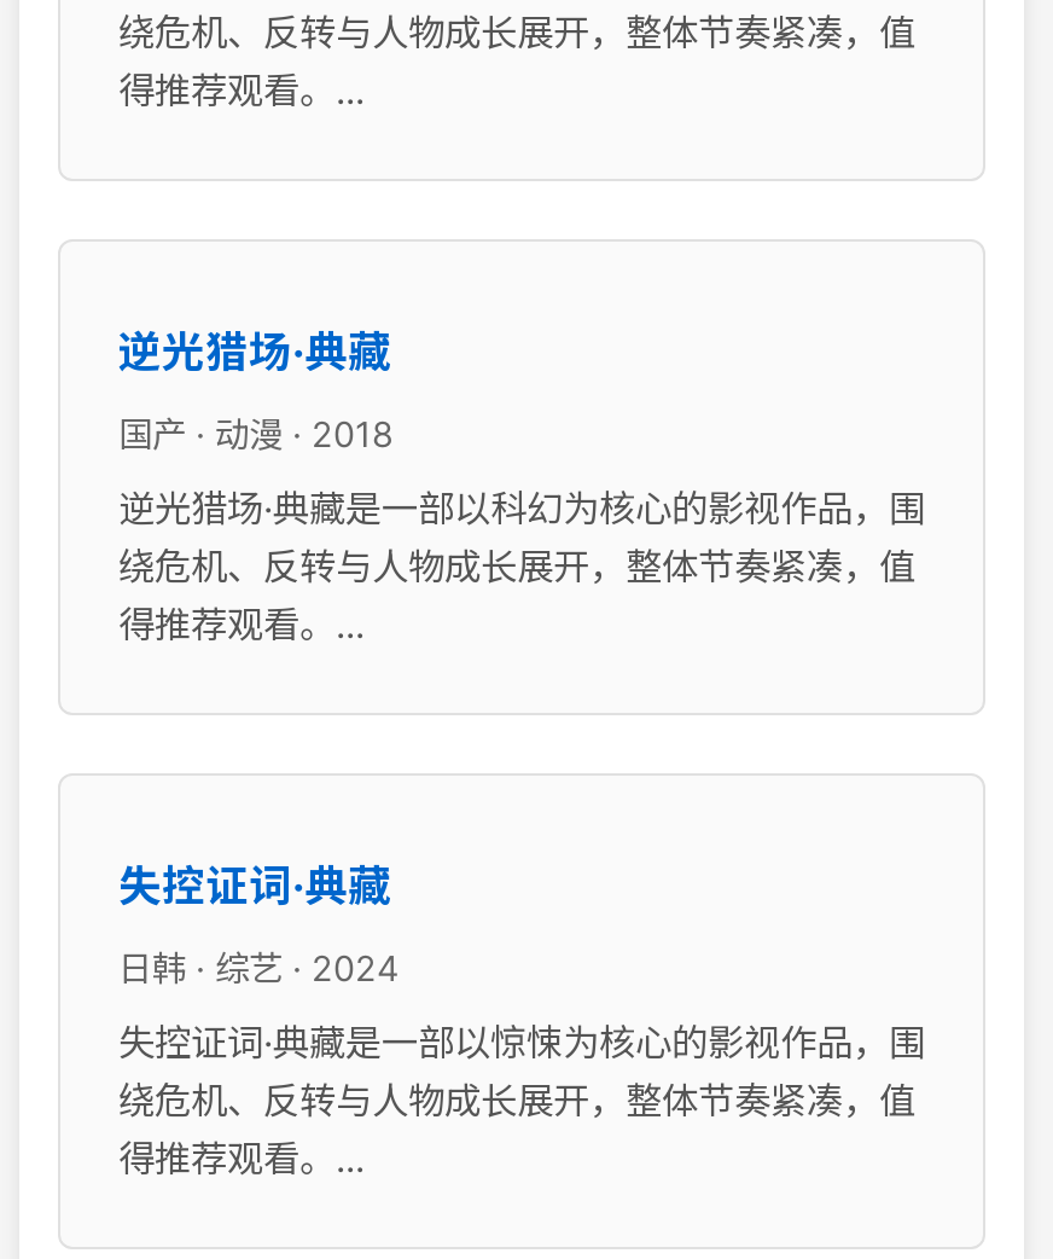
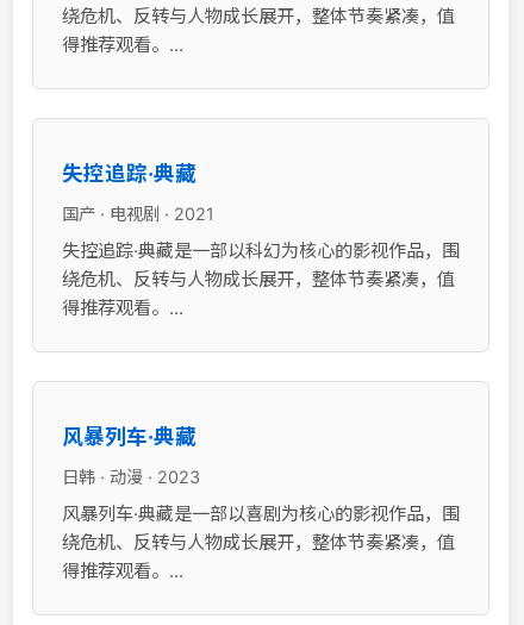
[118,326,391,377] 逆光猎场·典藏 -> [62,161,196,186] 失控追踪·典藏
[118,413,394,454] 国产 · 动漫 · 2018 -> [62,204,214,224] 国产 · 电视剧 · 2021
[118,486,925,532] 逆光猎场·典藏是一部以科幻为核心的影视作品，围 -> [62,239,460,262] 失控追踪·典藏是一部以科幻为核心的影视作品，围
[118,860,391,911] 失控证词·典藏 -> [62,424,196,449] 风暴列车·典藏
[118,947,398,988] 日韩 · 综艺 · 2024 -> [62,467,200,487] 日韩 · 动漫 · 2023
[118,1020,925,1066] 失控证词·典藏是一部以惊悚为核心的影视作品，围 -> [62,502,460,525] 风暴列车·典藏是一部以喜剧为核心的影视作品，围

